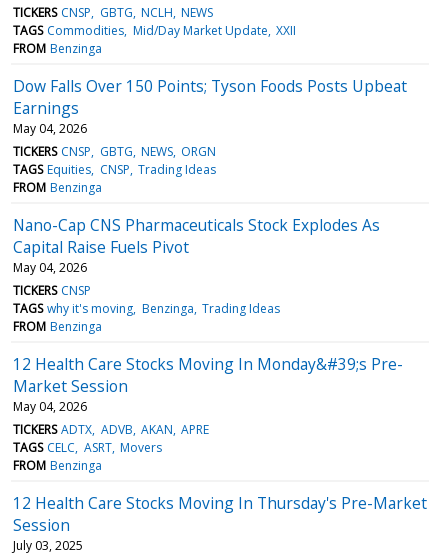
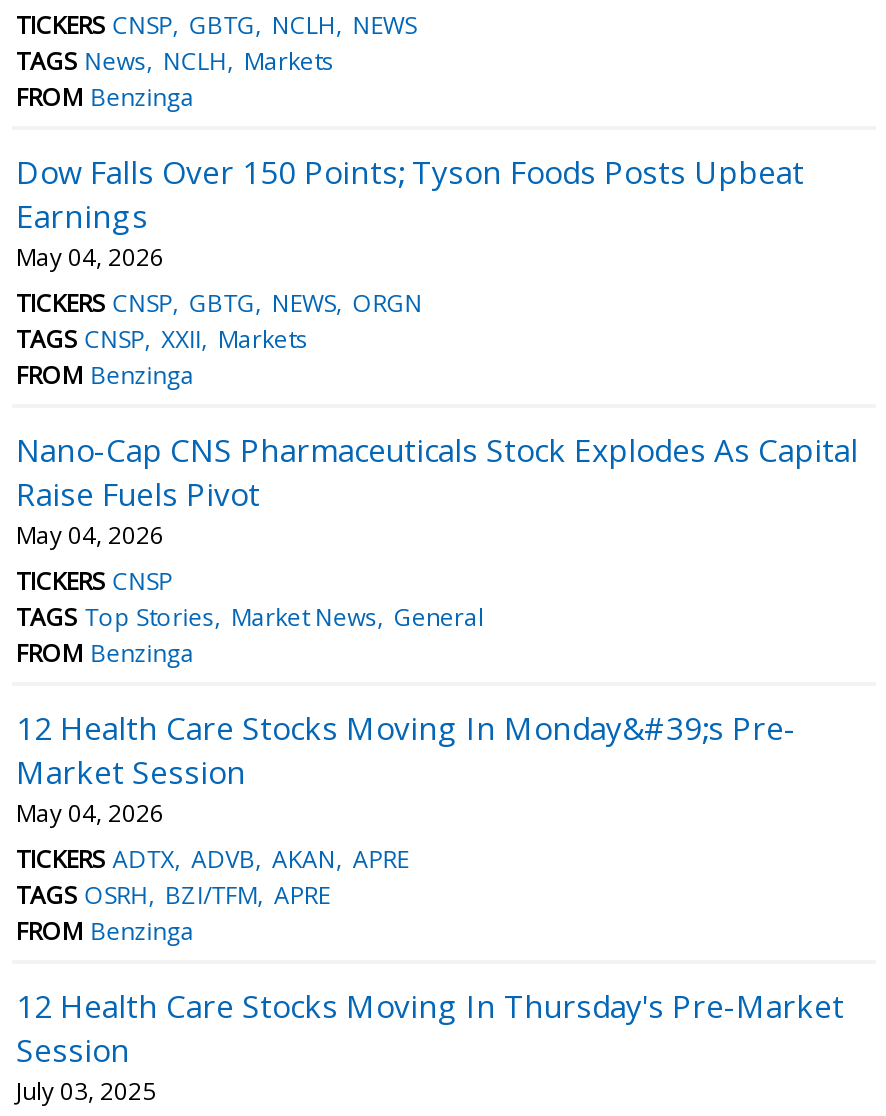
[13,22,296,39] TAGS Commodities Mid/Day Market Update XXII -> [16,44,334,78] TAGS News NCLH Markets
[13,161,216,178] TAGS Equities CNSP Trading Ideas -> [16,322,308,356] TAGS CNSP XXII Markets
[13,300,280,317] TAGS why it's moving Benzinga Trading Ideas -> [16,600,484,634] TAGS Top Stories Market News General
[13,439,162,456] TAGS CELC ASRT Movers -> [16,878,330,912] TAGS OSRH BZI/TFM APRE

